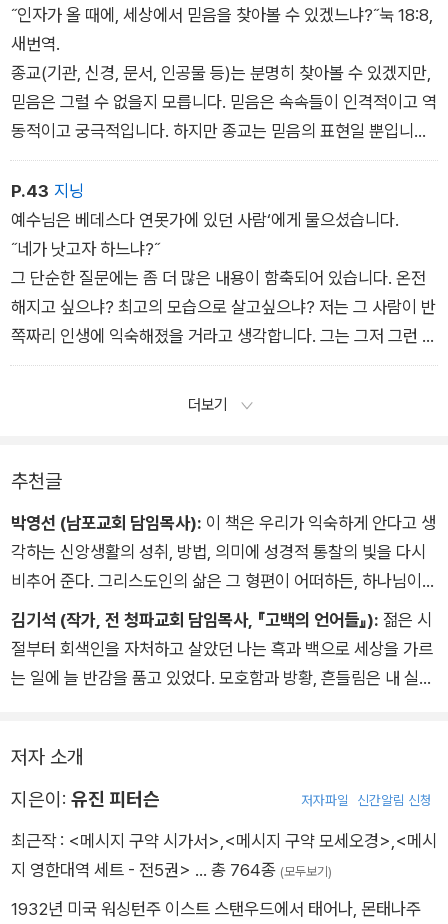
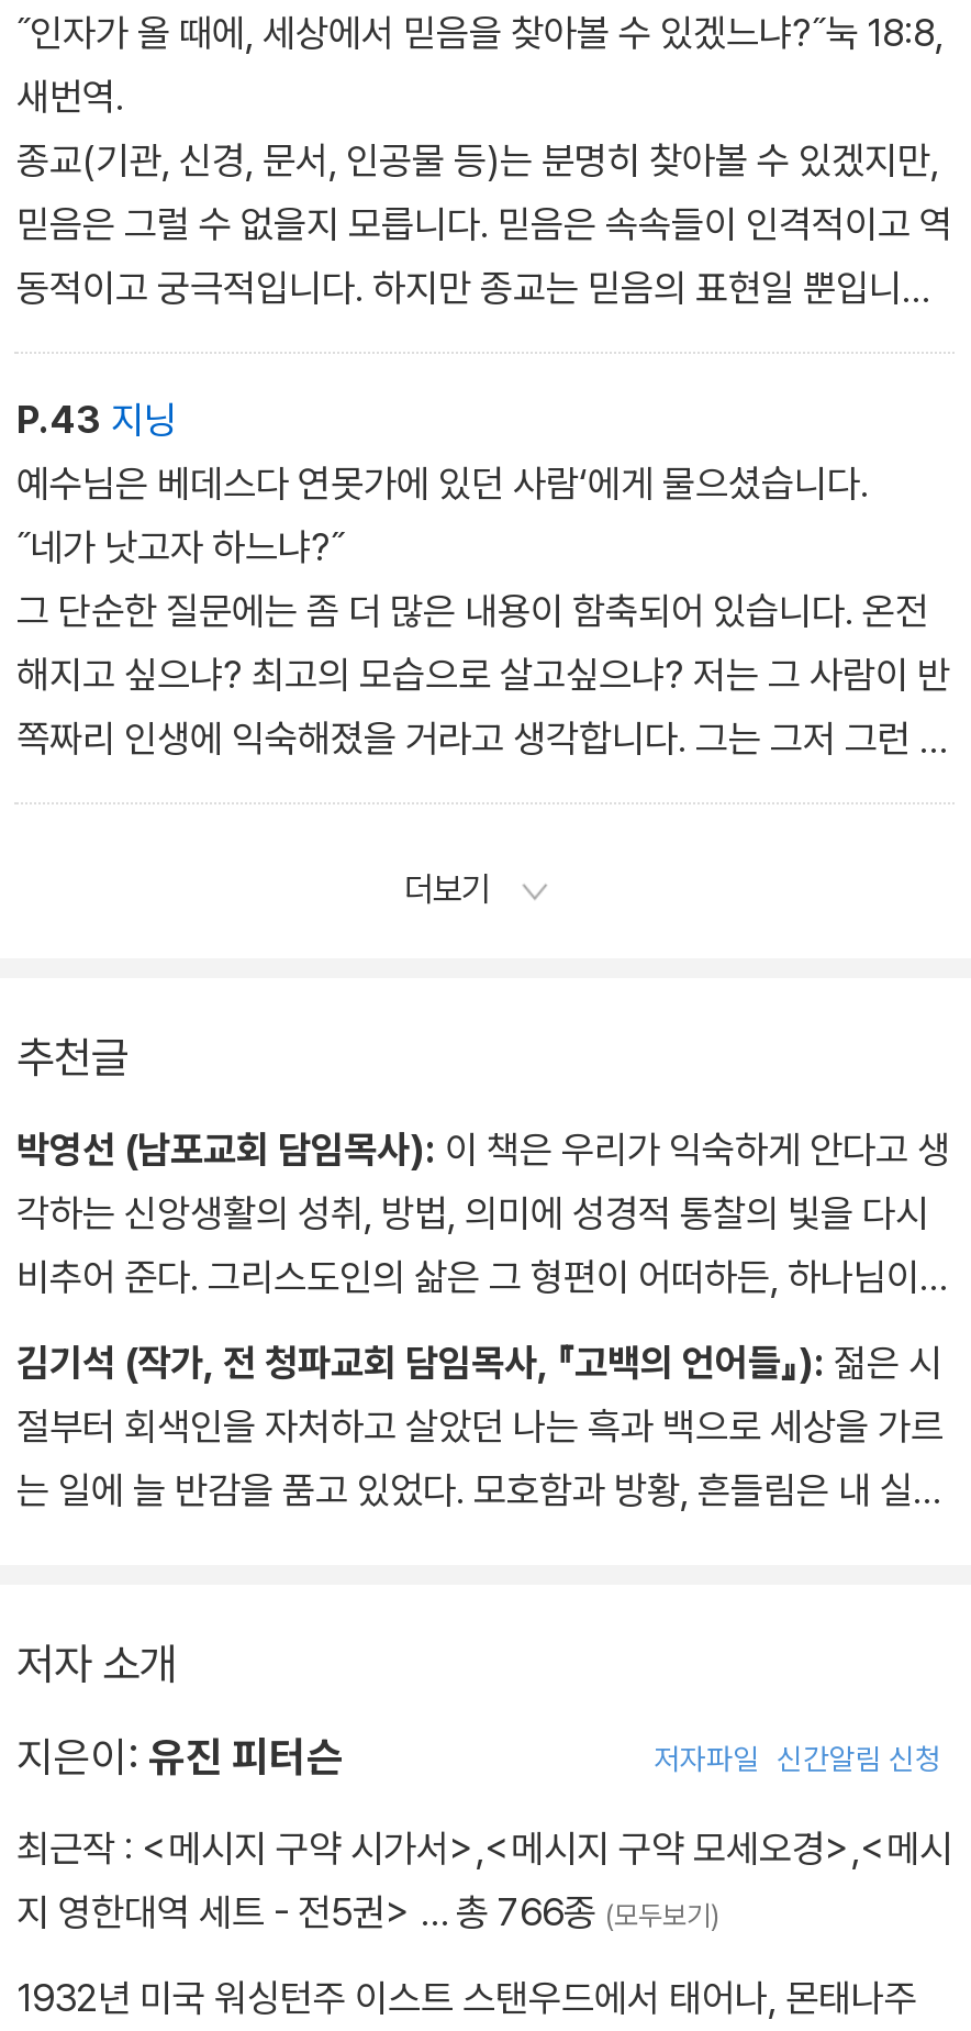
[11,859,332,880] 지 영한대역 세트 - 전5권> … 총 764종 (모두보기) -> [16,1888,719,1934] 지 영한대역 세트 - 전5권> … 총 766종 (모두보기)

